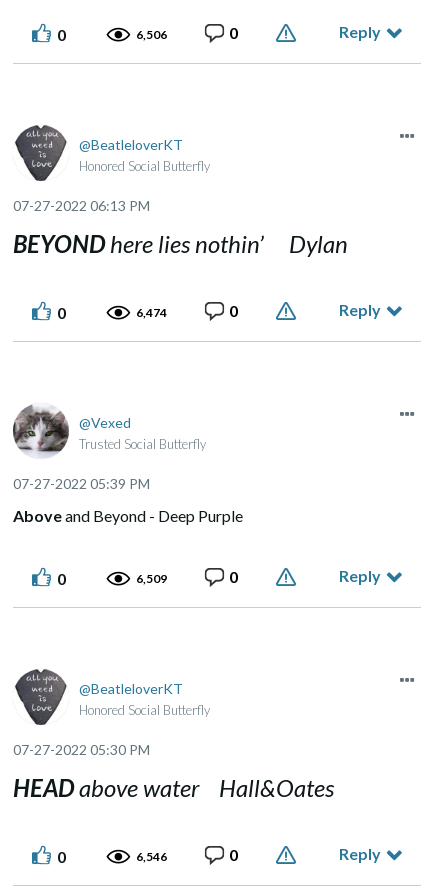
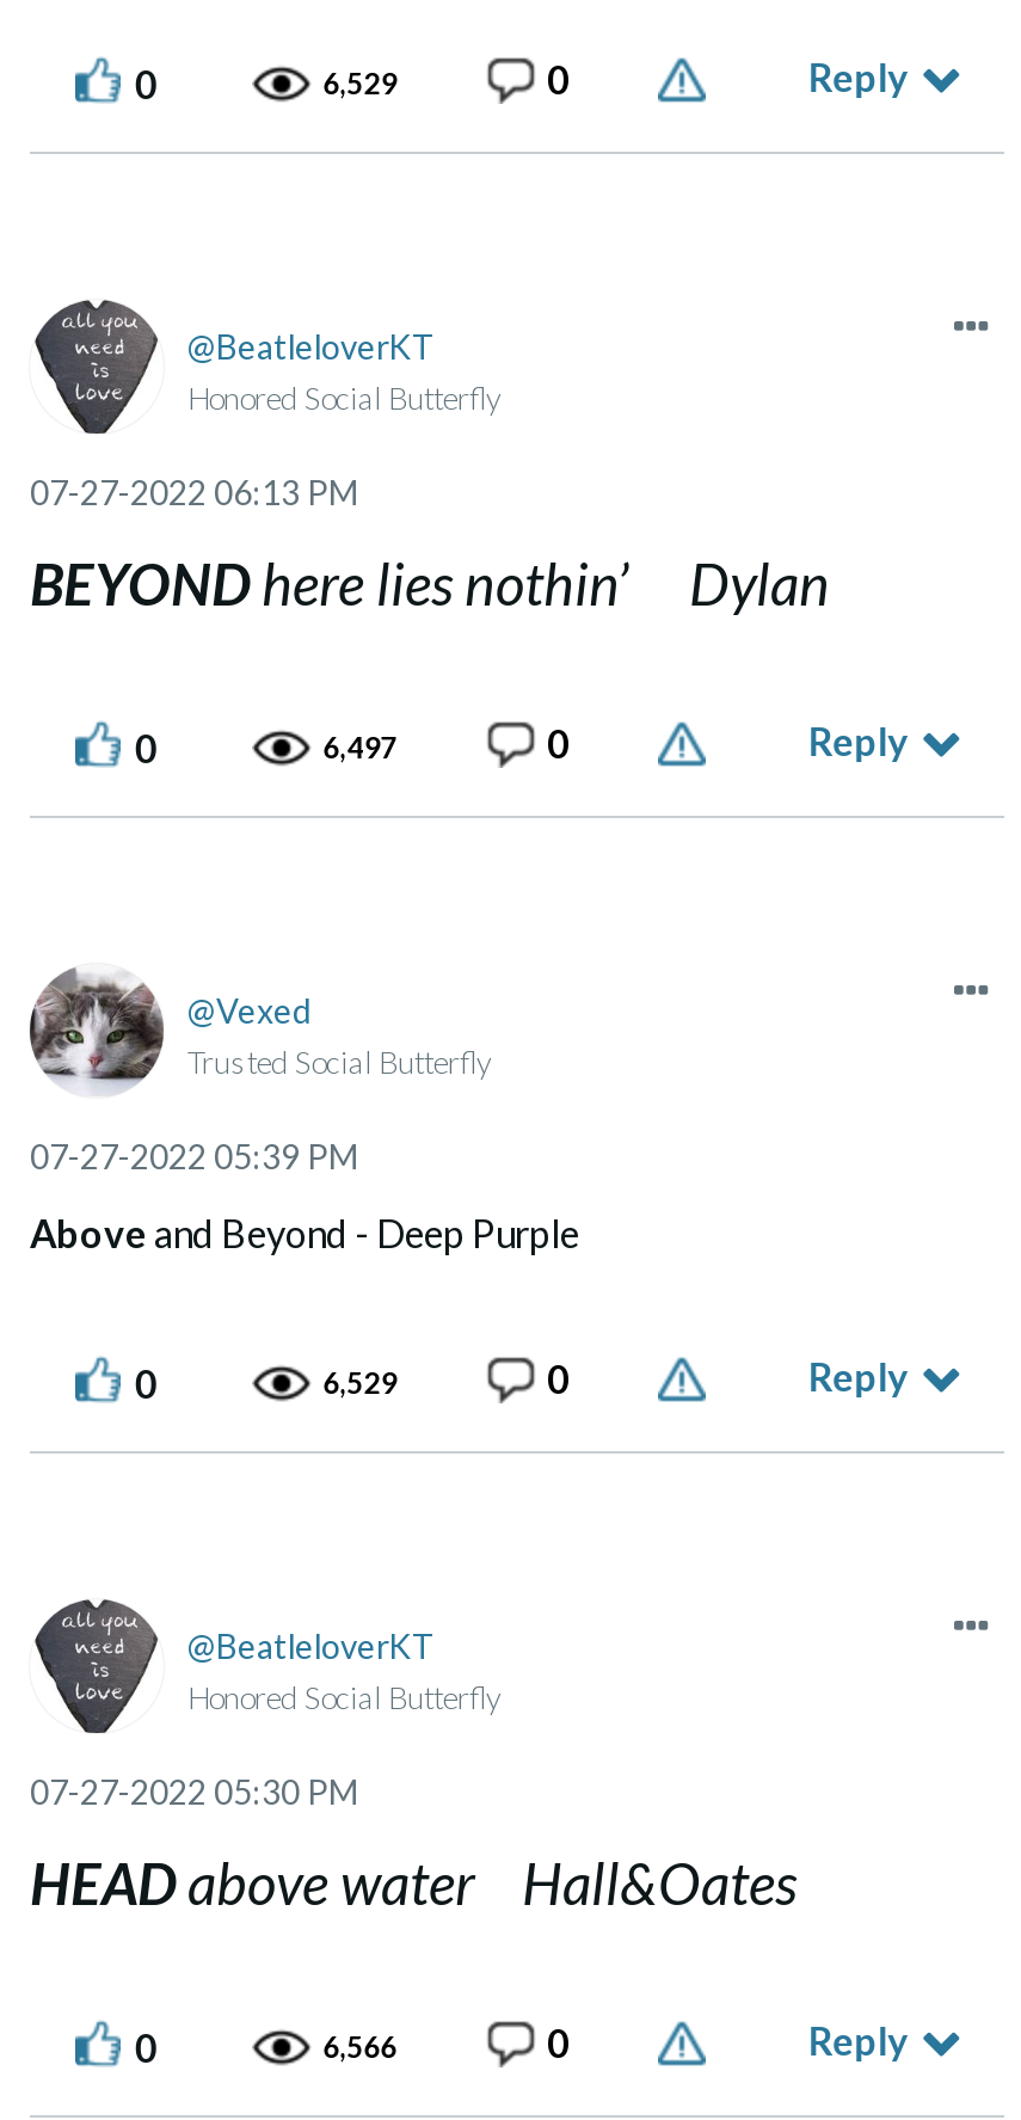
[136,27,167,42] 6,506 -> [323,65,397,101] 6,529
[136,305,167,320] 6,474 -> [323,729,397,765] 6,497
[136,571,167,586] 6,509 -> [323,1364,397,1400] 6,529
[136,849,167,864] 6,546 -> [323,2029,397,2064] 6,566

